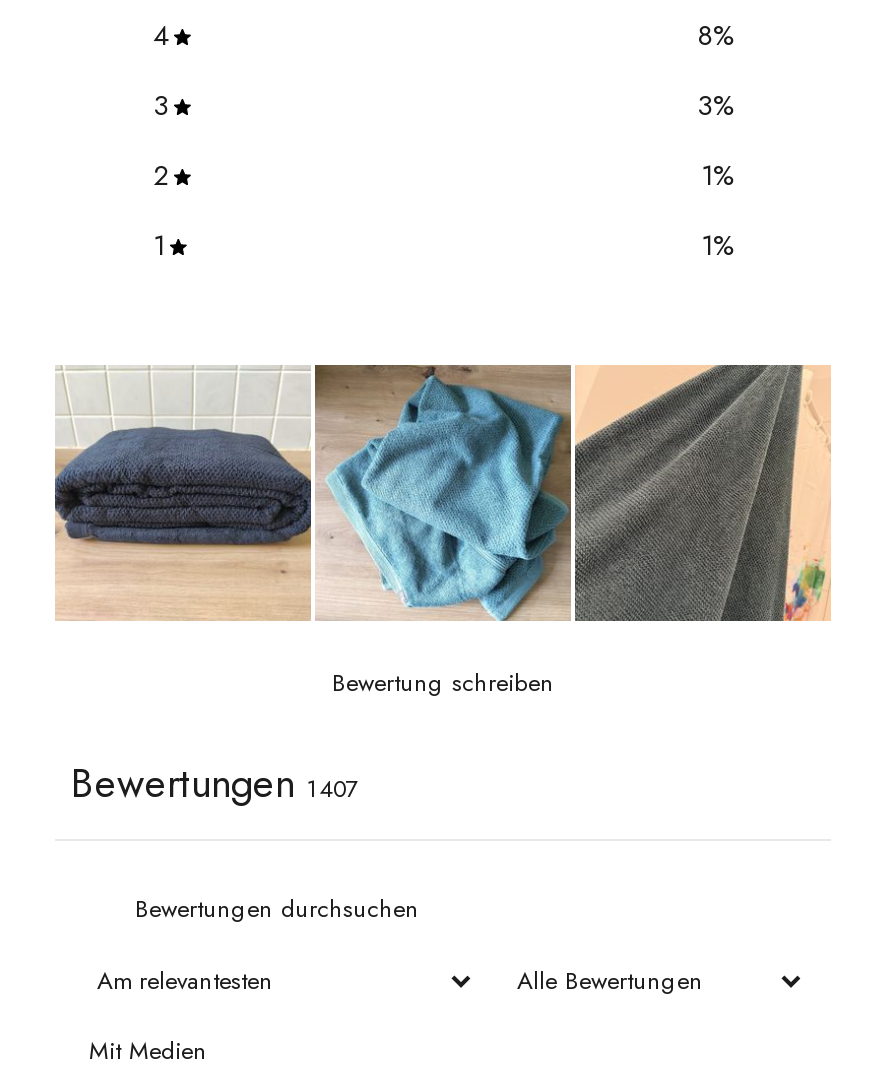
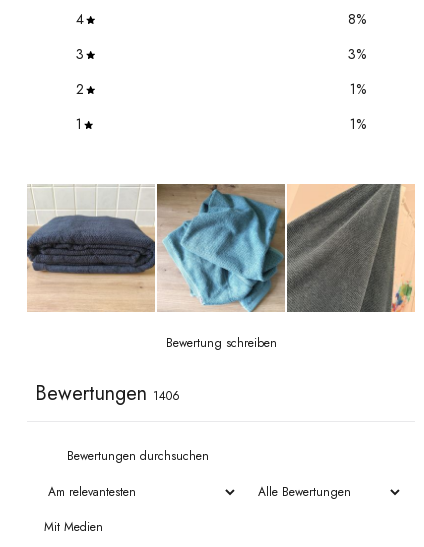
[71,756,357,814] Bewertungen 1407 -> [35,379,180,408] Bewertungen 1406

